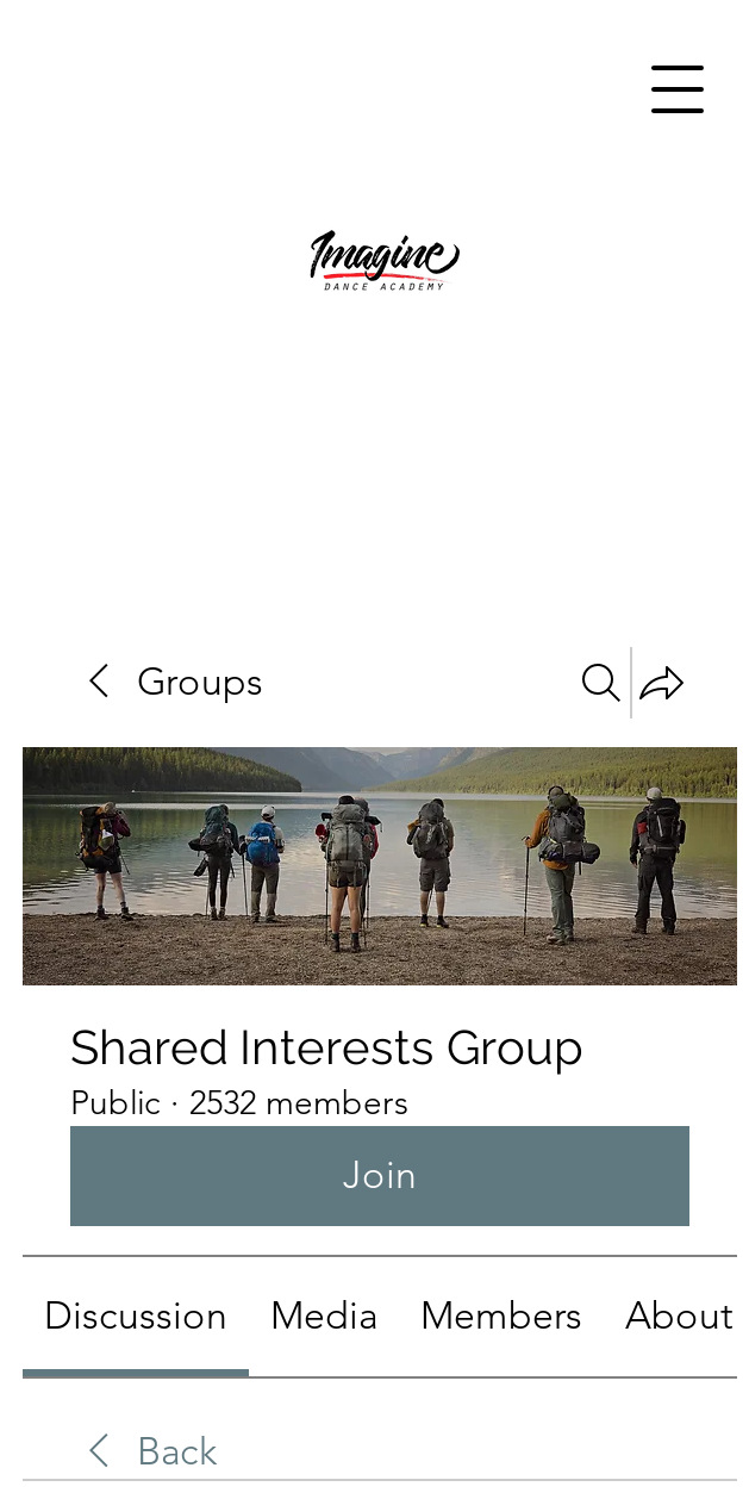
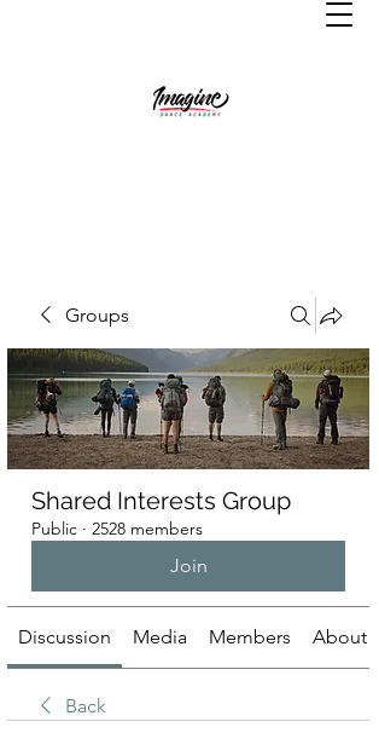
[70,1081,408,1124] Public · 2532 members -> [31,518,203,539] Public · 2528 members

